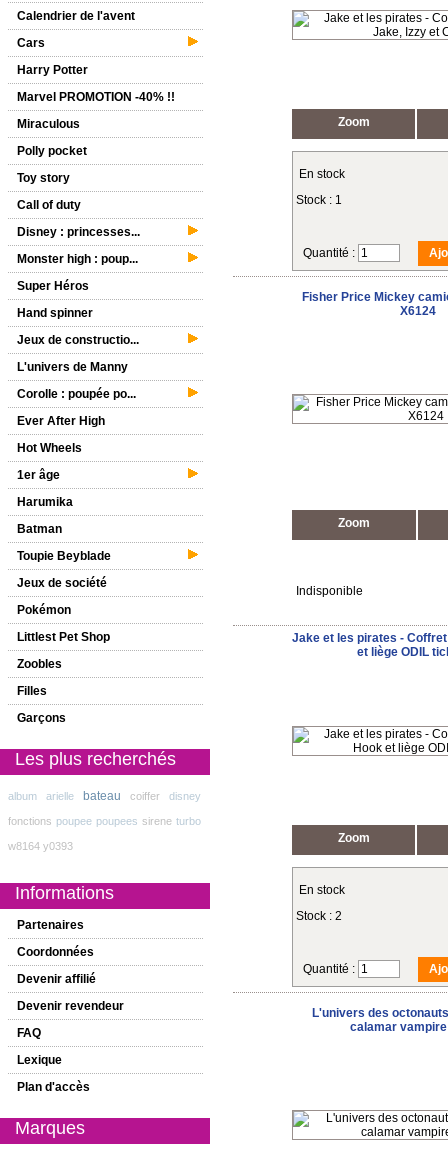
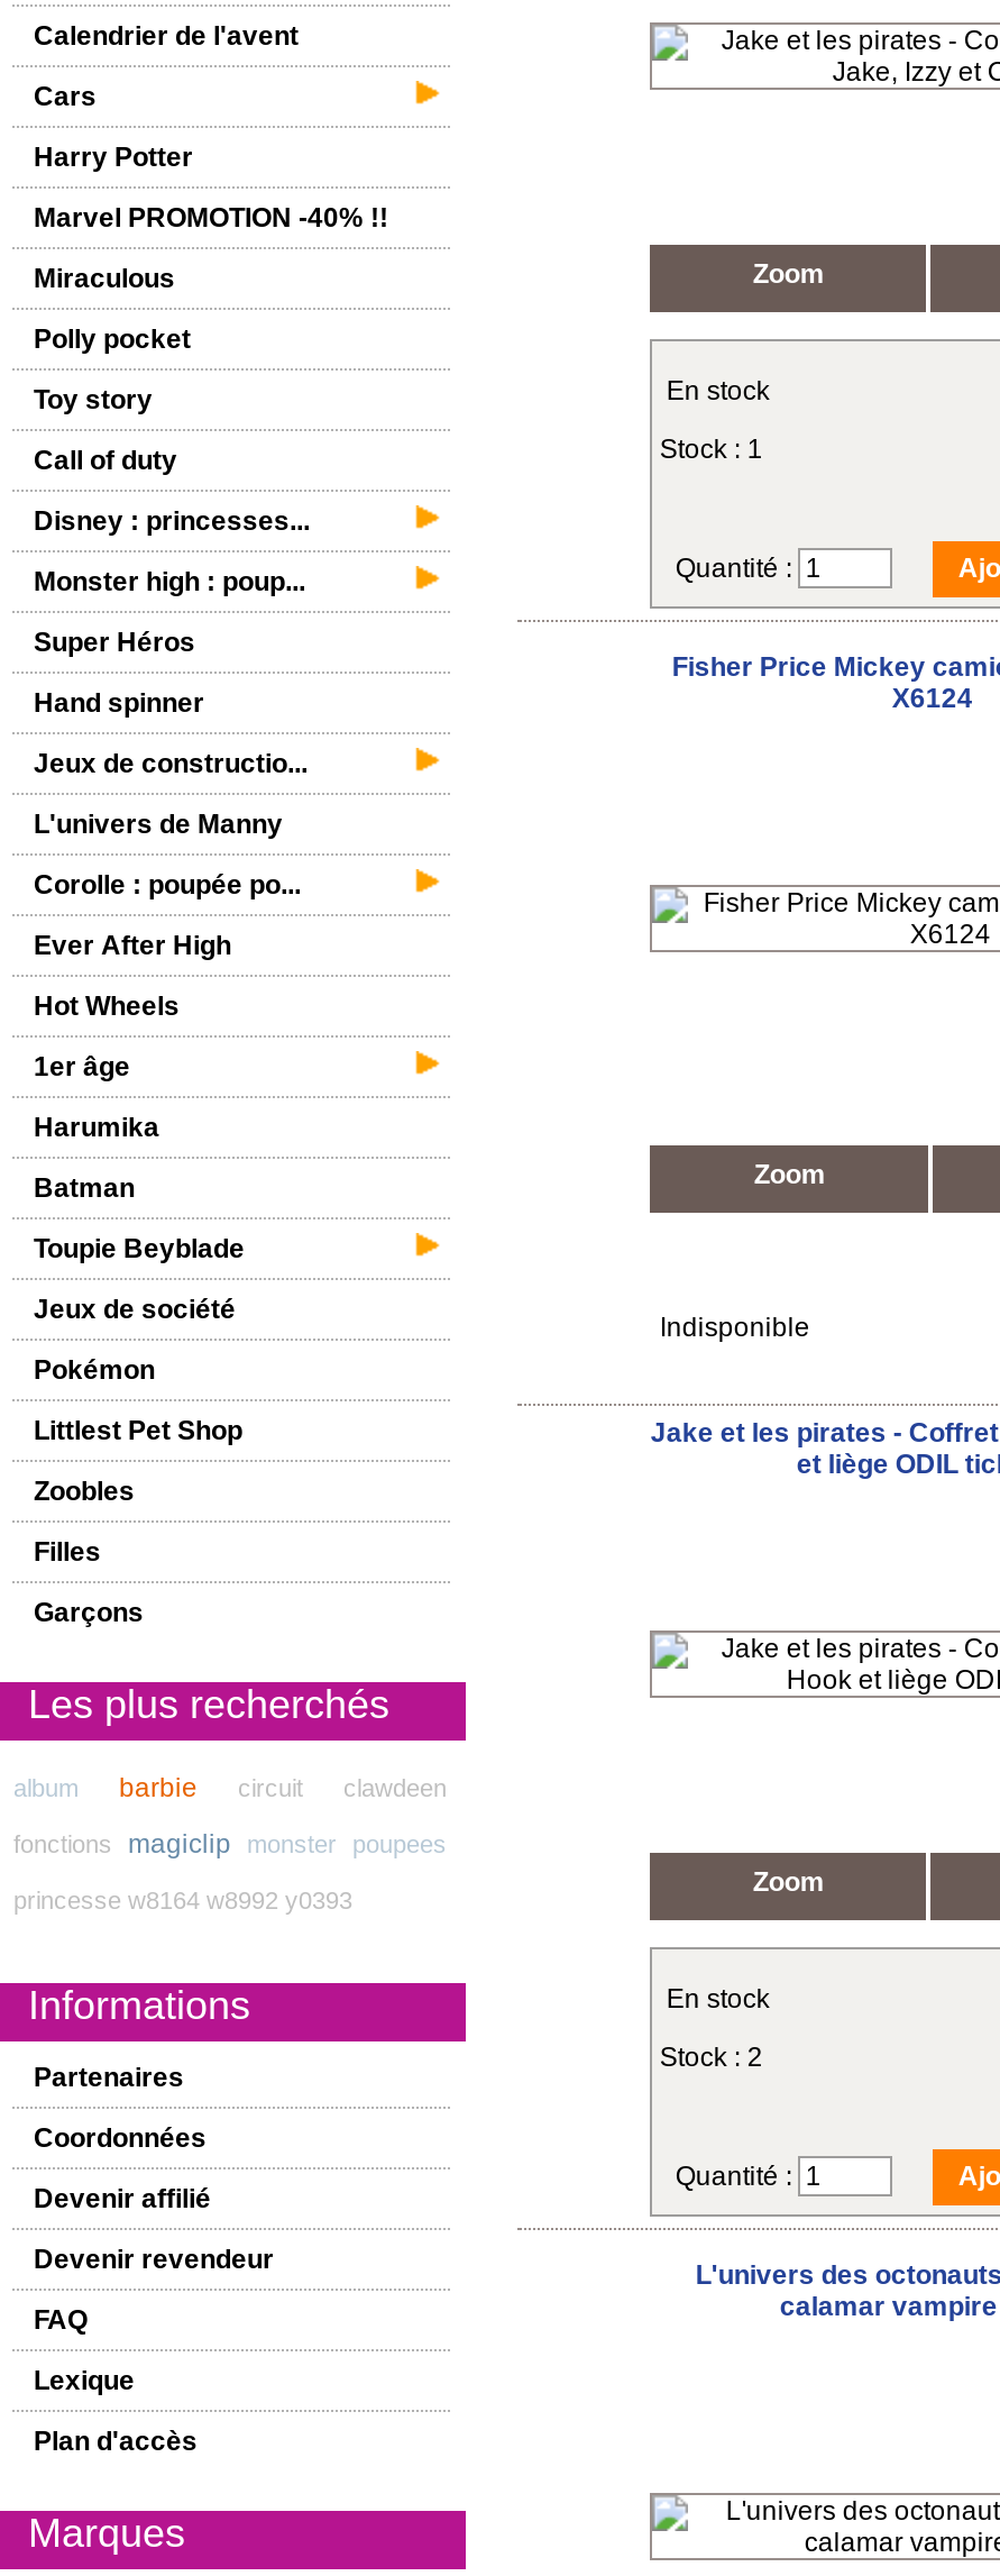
[46,789,201,803] arielle | bateau | coiffer | disney -> [119,1772,447,1803] barbie | circuit | clawdeen
[8,815,201,827] fonctions poupee poupees sirene turbo -> [13,1828,447,1860] fonctions magiclip monster poupees
[8,840,73,852] w8164 y0393 -> [13,1887,352,1913] princesse w8164 w8992 y0393

